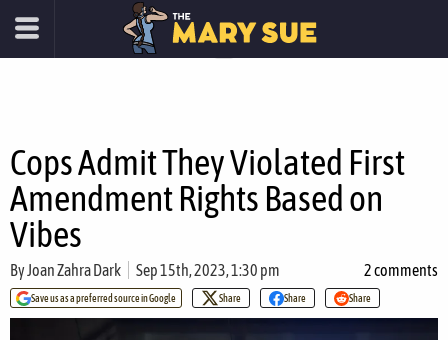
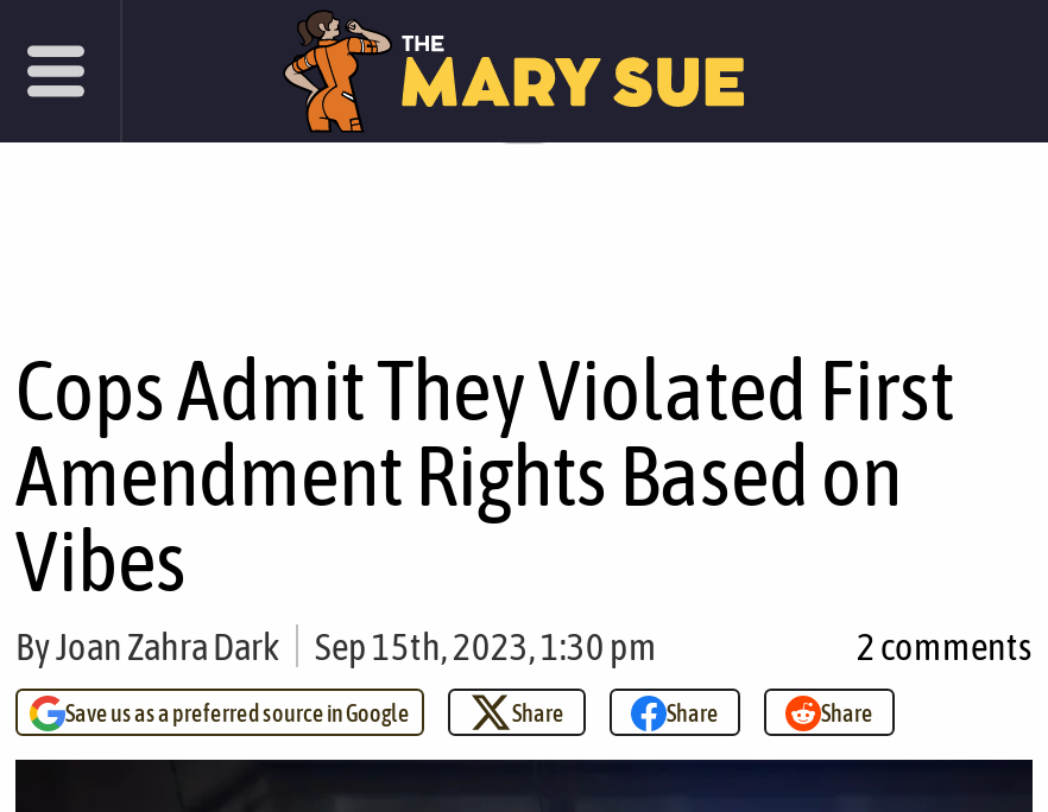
[127,9,162,53] [image] -> [293,24,379,133] [image]

